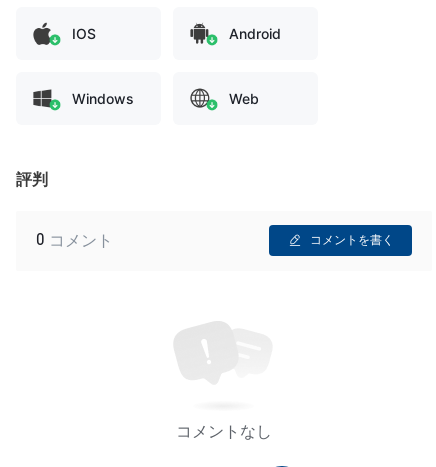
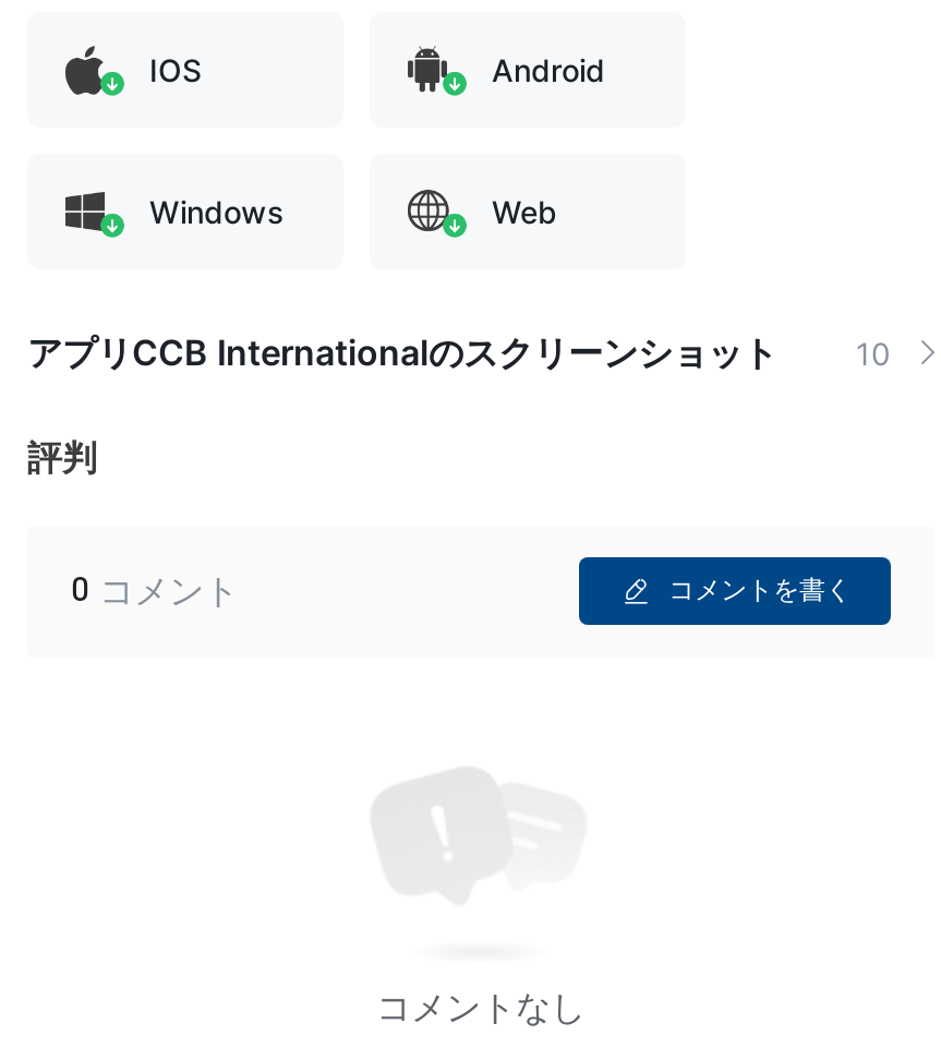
none -> [27,330,900,373] アプリCCB Internationalのスクリーンショット | 10

